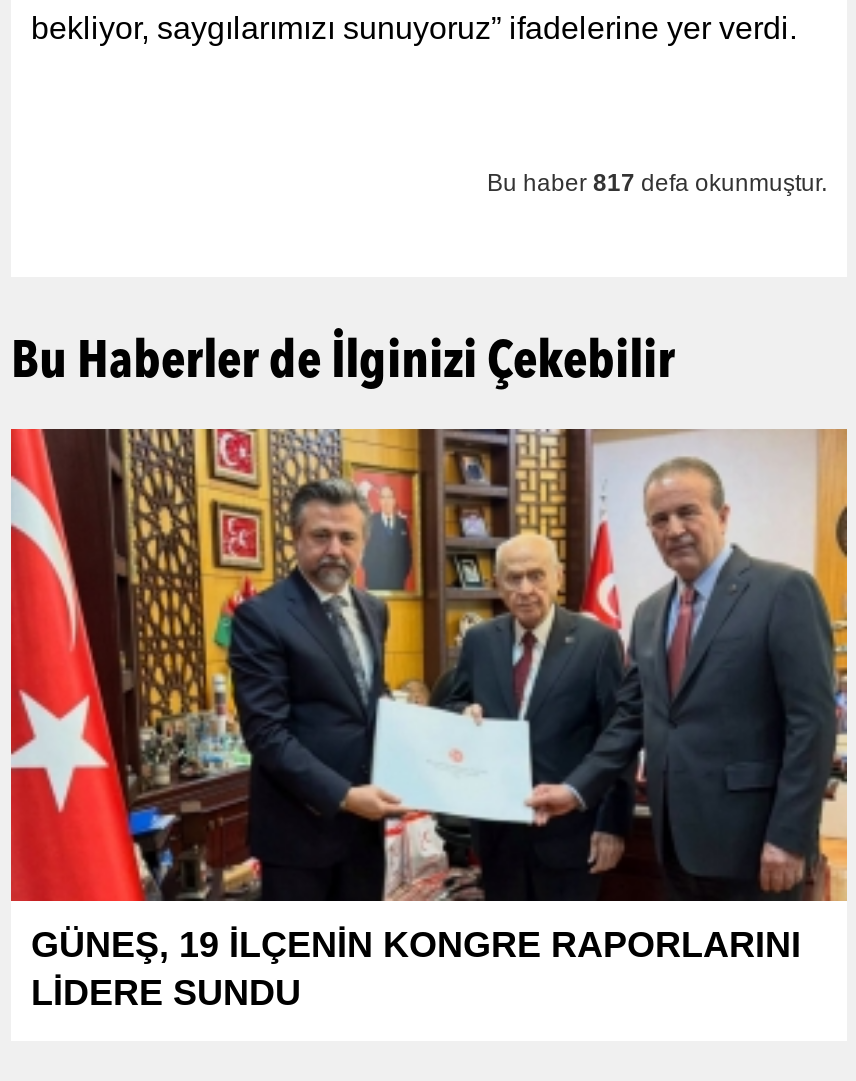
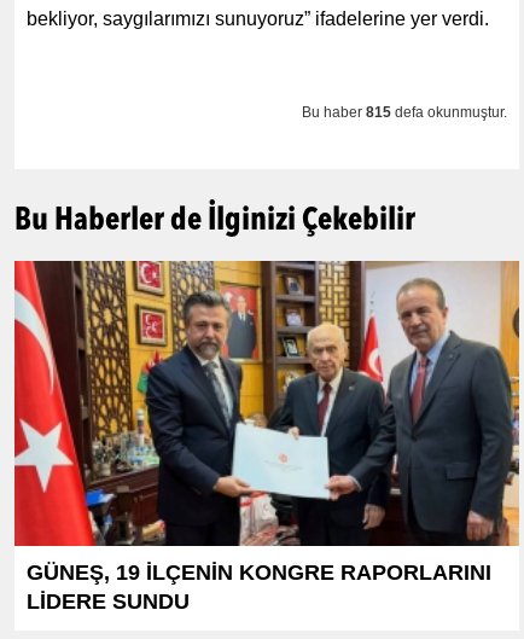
[487,168,827,196] Bu haber 817 defa okunmuştur. -> [302,103,507,120] Bu haber 815 defa okunmuştur.

